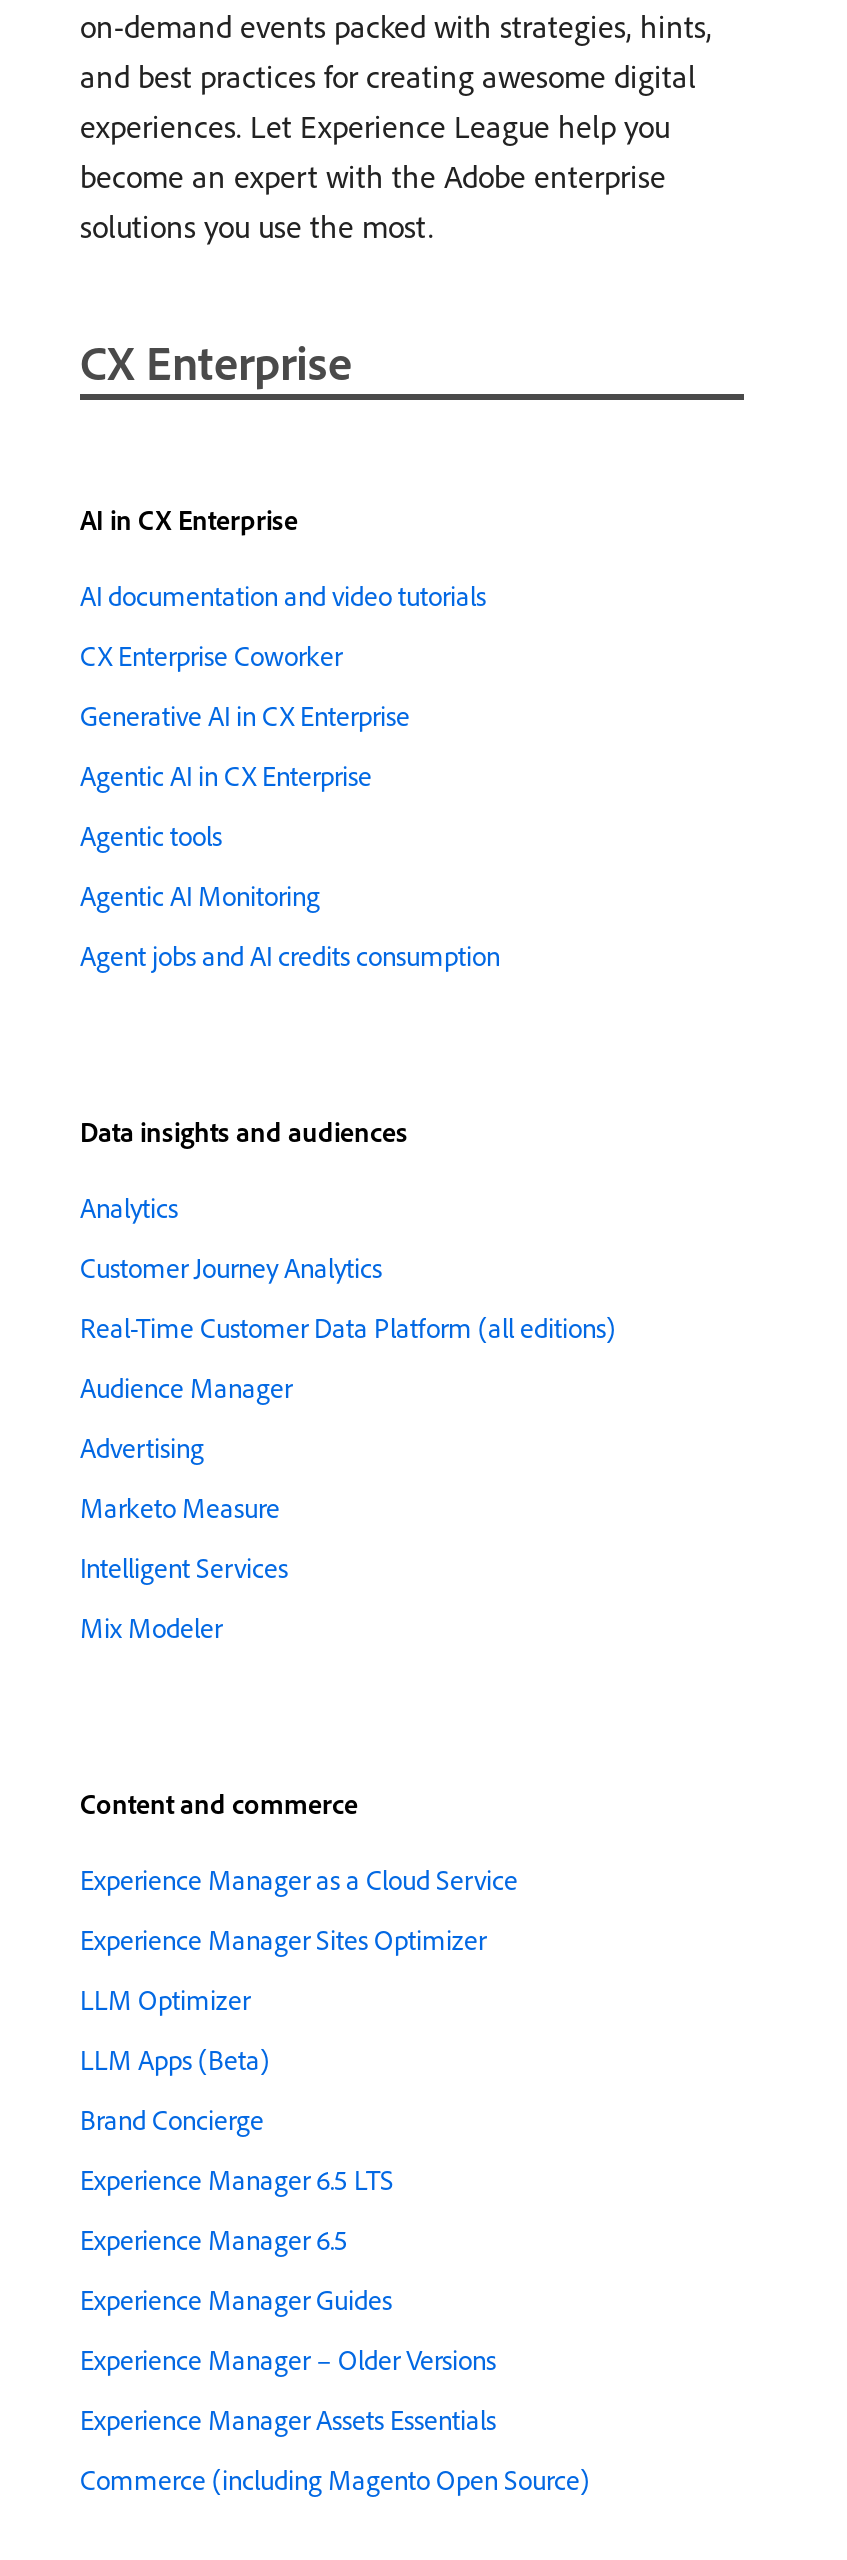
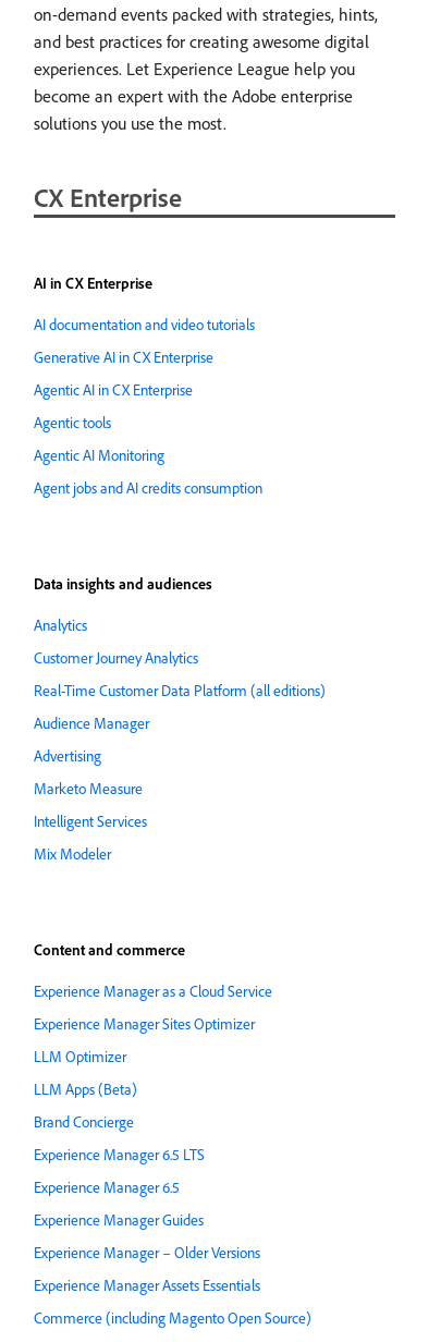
[80,638,342,674] CX Enterprise Coworker -> none

